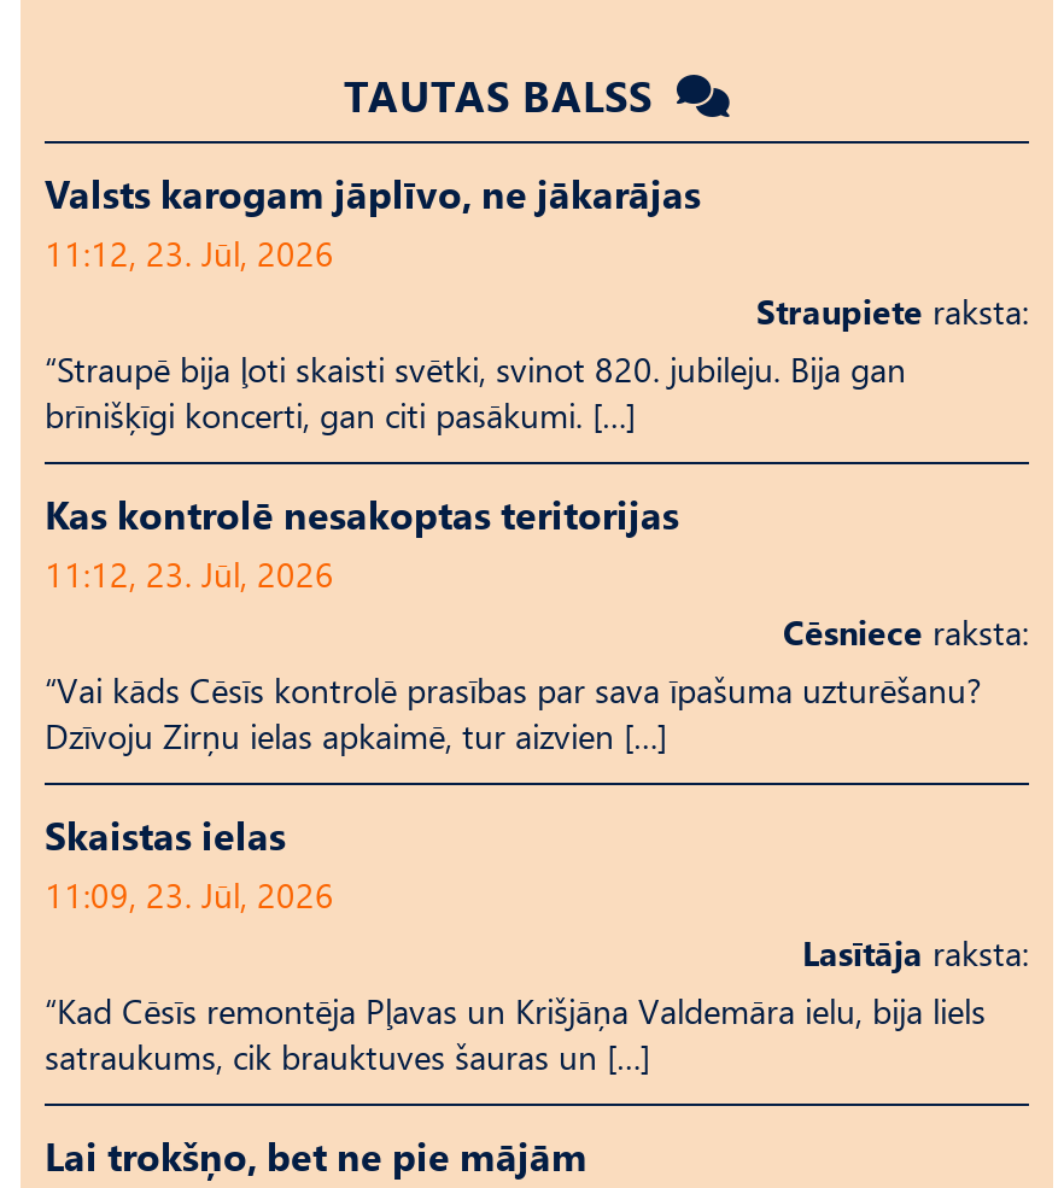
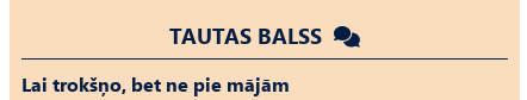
[45,167,1029,1079] Valsts karogam jāplīvo, ne jākarājas | 11:12, 23. Jūl, 2026 | Straupiete raksta: | “Straupē bija ļoti skaisti svētki, svinot 820. jubileju. Bija gan | brīnišķīgi koncerti, gan citi pasākumi. […] | Kas kontrolē nesakoptas teritorijas | 11:12, 23. Jūl, 2026 | Cēsniece raksta: | “Vai kāds Cēsīs kontrolē prasības par sava īpašuma uzturēšanu? | Dzīvoju Zirņu ielas apkaimē, tur aizvien […] | Skaistas ielas | 11:09, 23. Jūl, 2026 | Lasītāja raksta: | “Kad Cēsīs remontēja Pļavas un Krišjāņa Valdemāra ielu, bija liels | satraukums, cik brauktuves šauras un […] -> none

